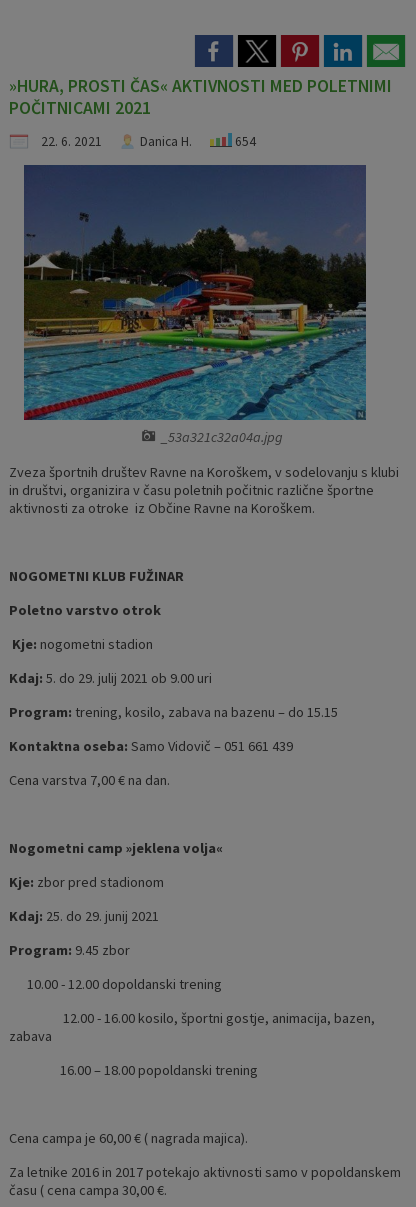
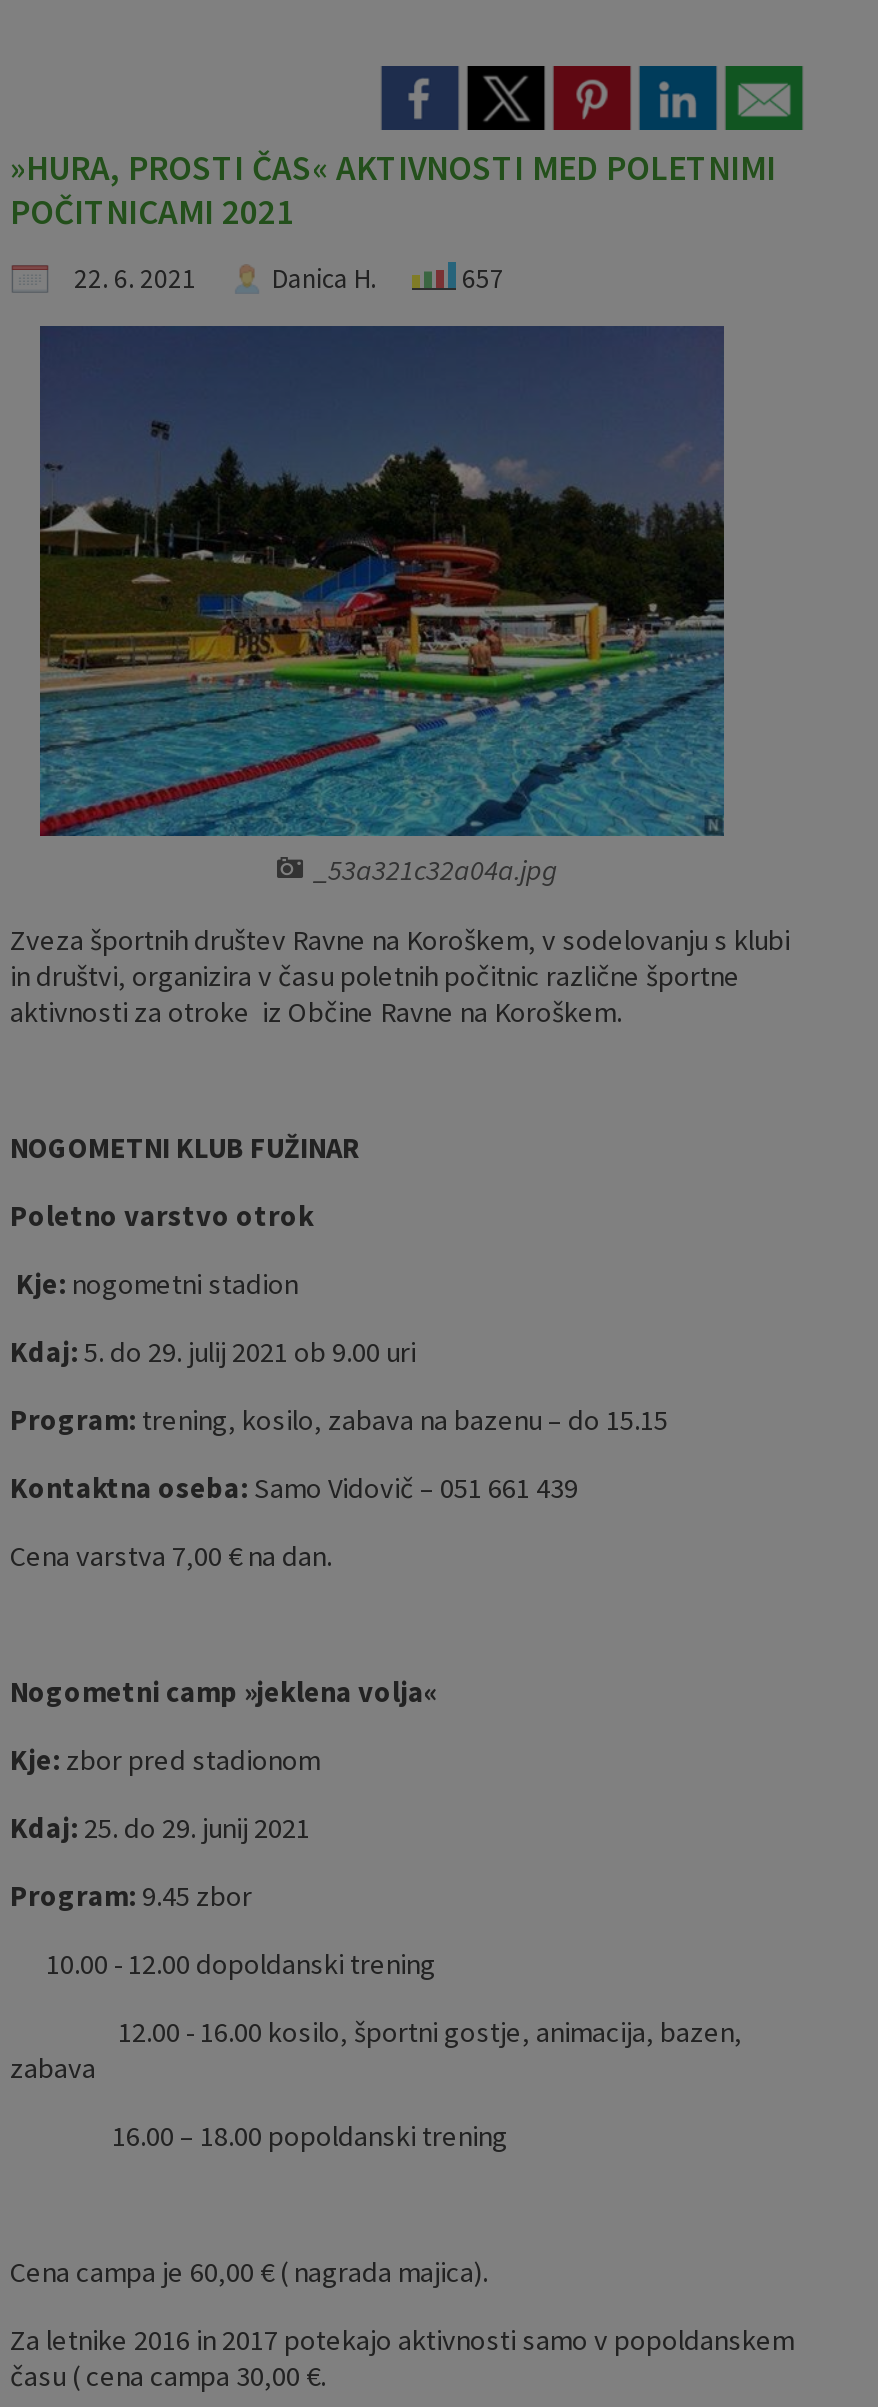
[235,133,256,150] 654 -> [462,262,504,296] 657

